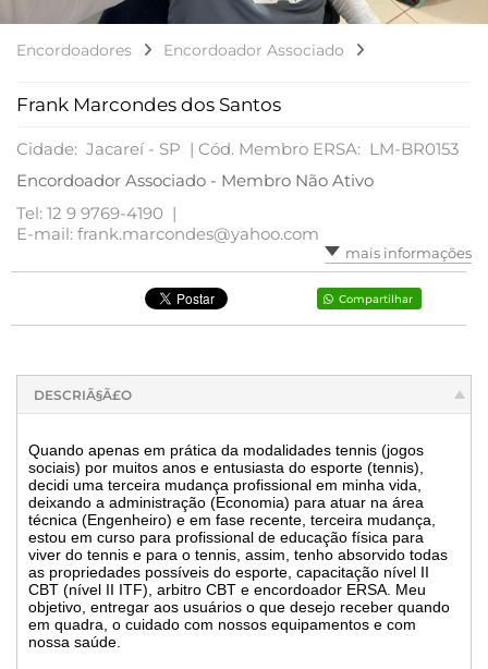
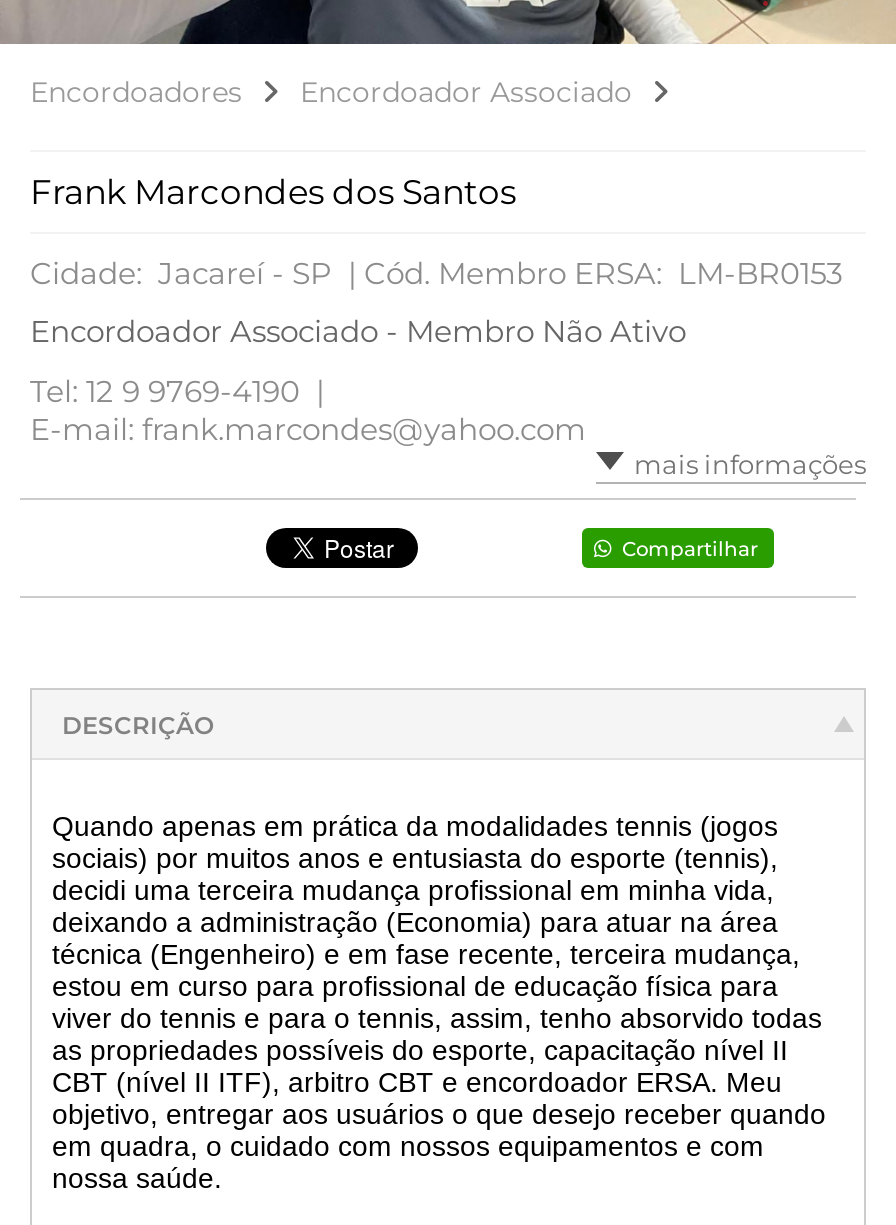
[34,387,132,403] DESCRIÃ§Ã£O -> [62,710,214,740] DESCRIÇÃO

